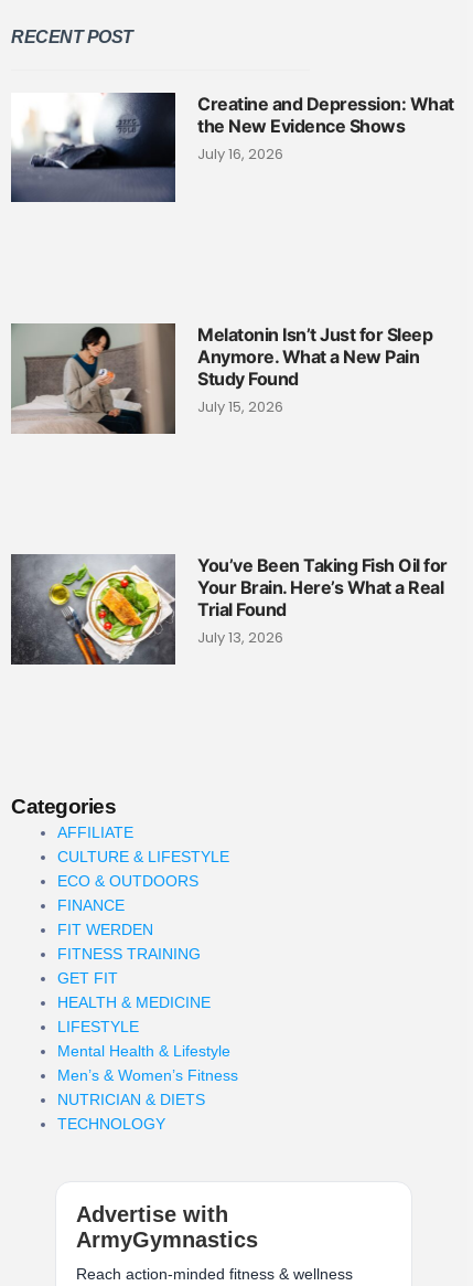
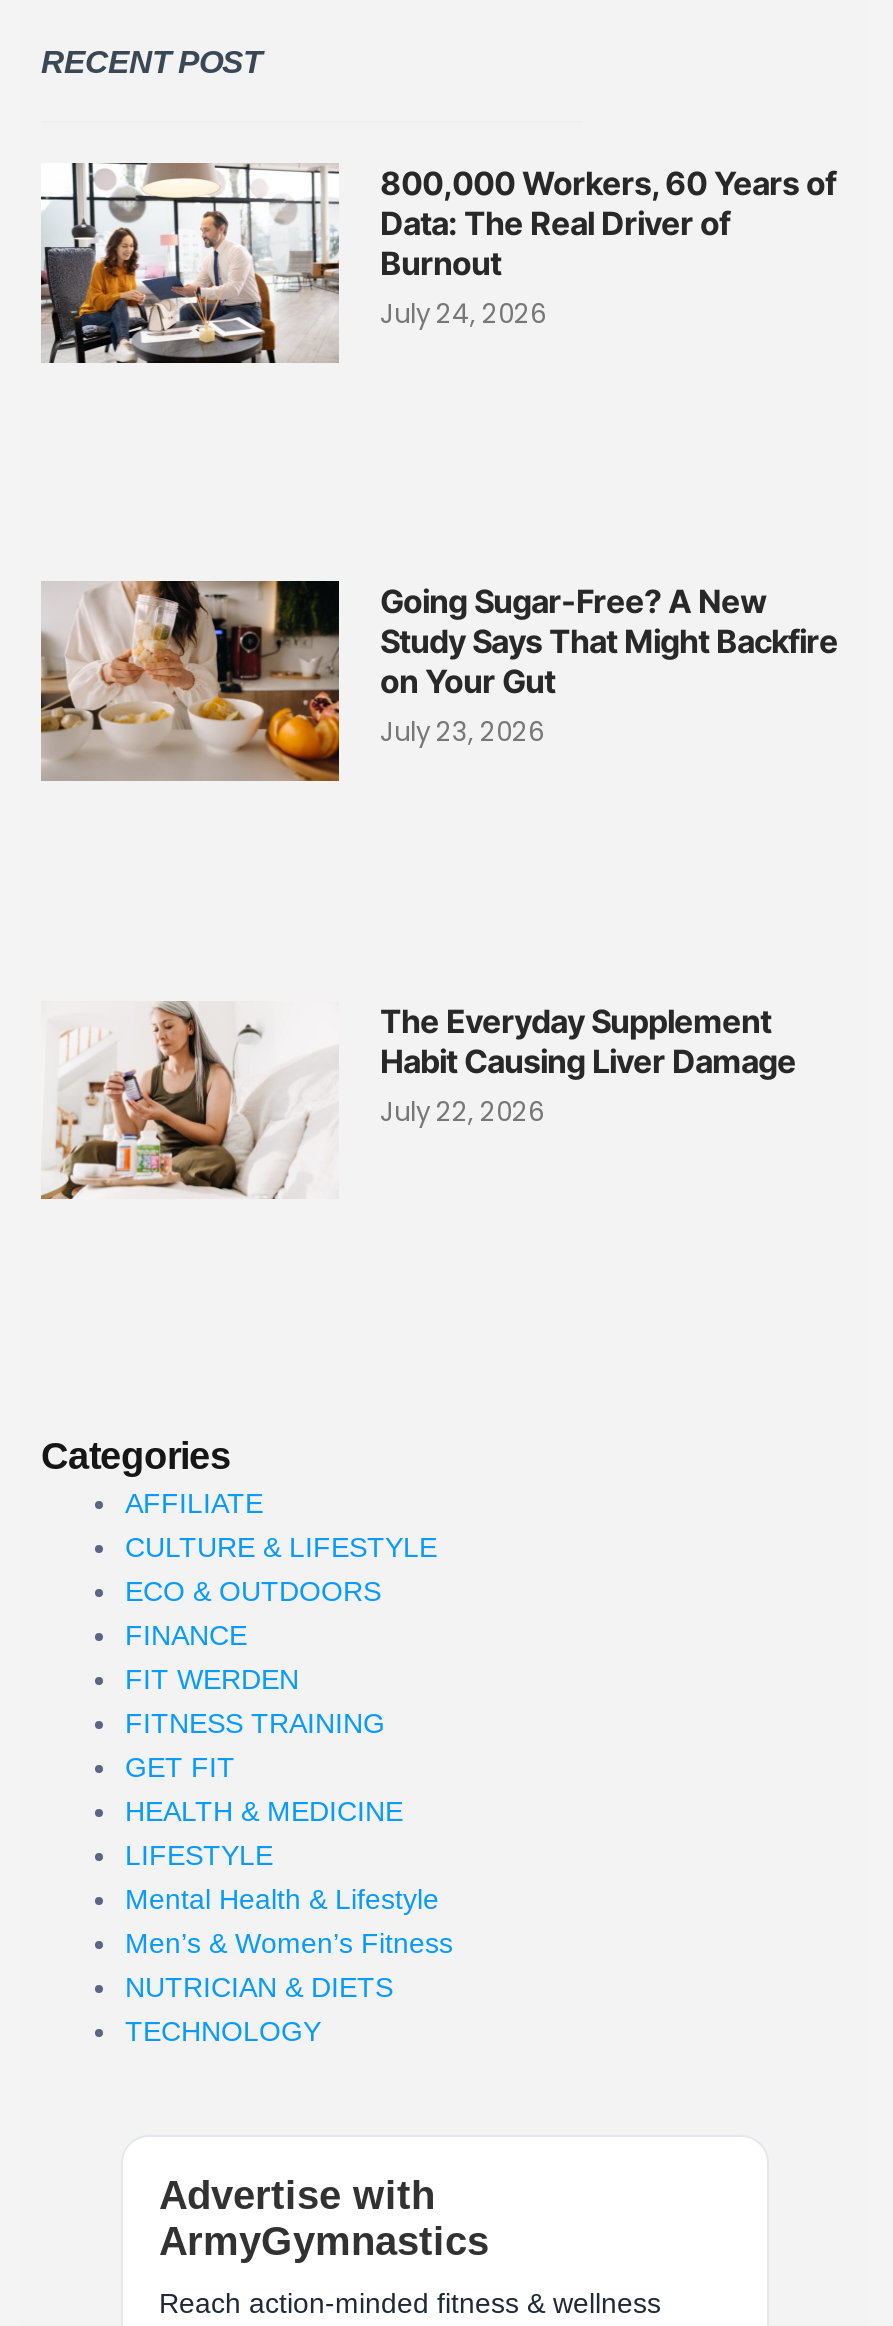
[10,92,454,203] [image] | Creatine and Depression: What | the New Evidence Shows | July 16, 2026 -> [39,160,836,364] [image] | 800,000 Workers, 60 Years of | Data: The Real Driver of | Burnout | July 24, 2026
[11,322,433,435] [image] | Melatonin Isn’t Just for Sleep | Anymore. What a New Pain | Study Found | July 15, 2026 -> [39,578,838,784] [image] | Going Sugar-Free? A New | Study Says That Might Backfire | on Your Gut | July 23, 2026
[10,553,448,666] [image] | You’ve Been Taking Fish Oil for | Your Brain. Here’s What a Real | Trial Found | July 13, 2026 -> [41,1000,796,1200] [image] | The Everyday Supplement | Habit Causing Liver Damage | July 22, 2026

